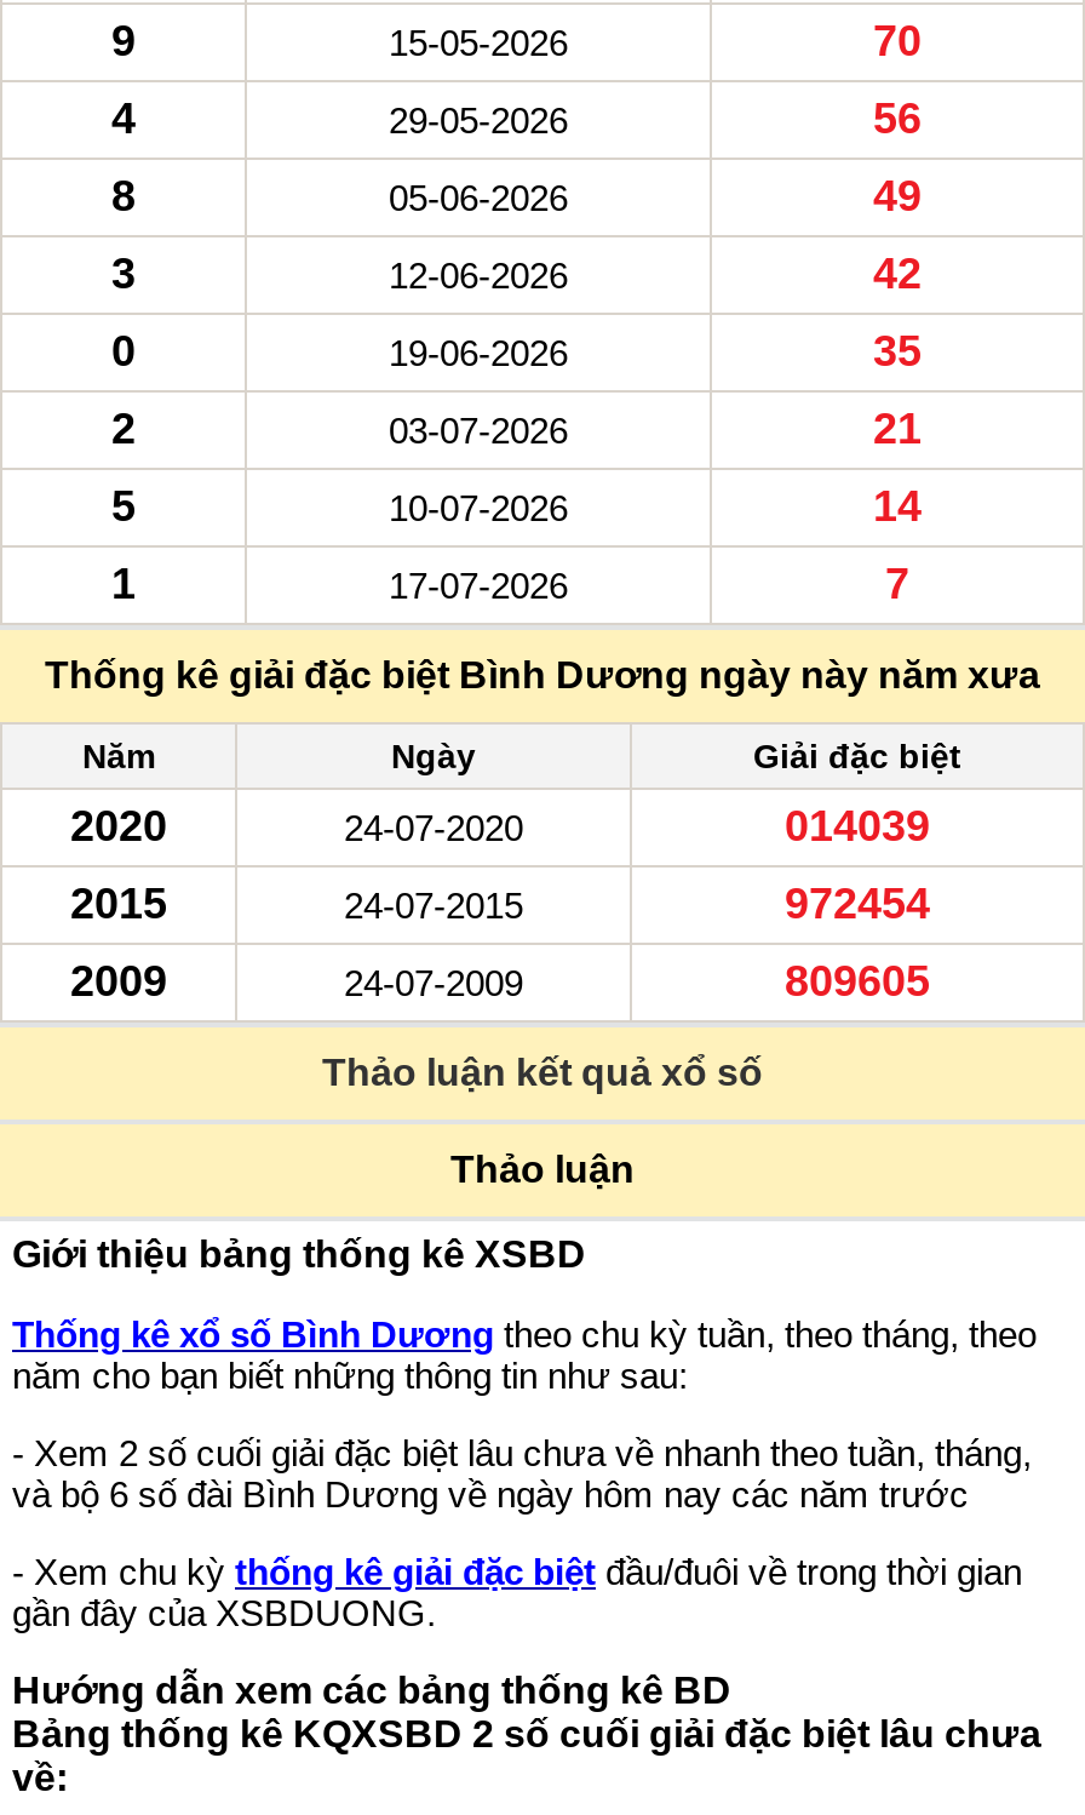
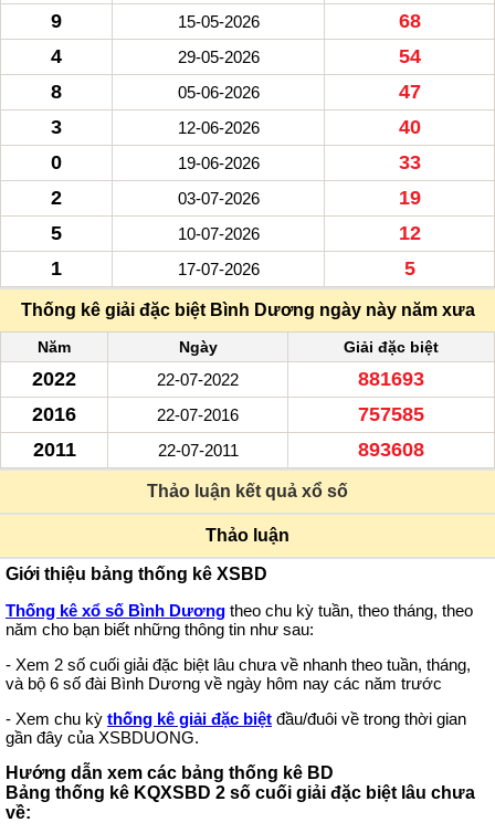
[873,17,922,65] 70 -> [398,10,420,32] 68
[873,94,922,143] 56 -> [398,45,420,67] 54
[873,172,922,220] 49 -> [398,81,420,103] 47
[873,249,922,298] 42 -> [398,116,420,138] 40
[873,327,922,375] 35 -> [398,151,420,173] 33
[873,404,922,453] 21 -> [398,187,420,209] 19
[873,482,922,530] 14 -> [398,222,420,244] 12
[885,560,909,608] 7 -> [404,257,415,279] 5
[70,802,167,850] 2020 -> [32,368,76,390] 2022
[344,807,523,848] 24-07-2020 -> [157,370,239,389] 22-07-2022
[785,802,930,850] 014039 -> [358,368,424,390] 881693
[70,879,167,928] 2015 -> [32,403,76,425] 2016
[344,884,523,925] 24-07-2015 -> [157,405,239,424] 22-07-2016
[785,879,930,928] 972454 -> [358,403,424,425] 757585
[70,957,167,1005] 2009 -> [33,438,76,461] 2011
[344,962,523,1003] 24-07-2009 -> [157,441,238,459] 22-07-2011
[785,957,930,1005] 809605 -> [358,438,424,461] 893608

